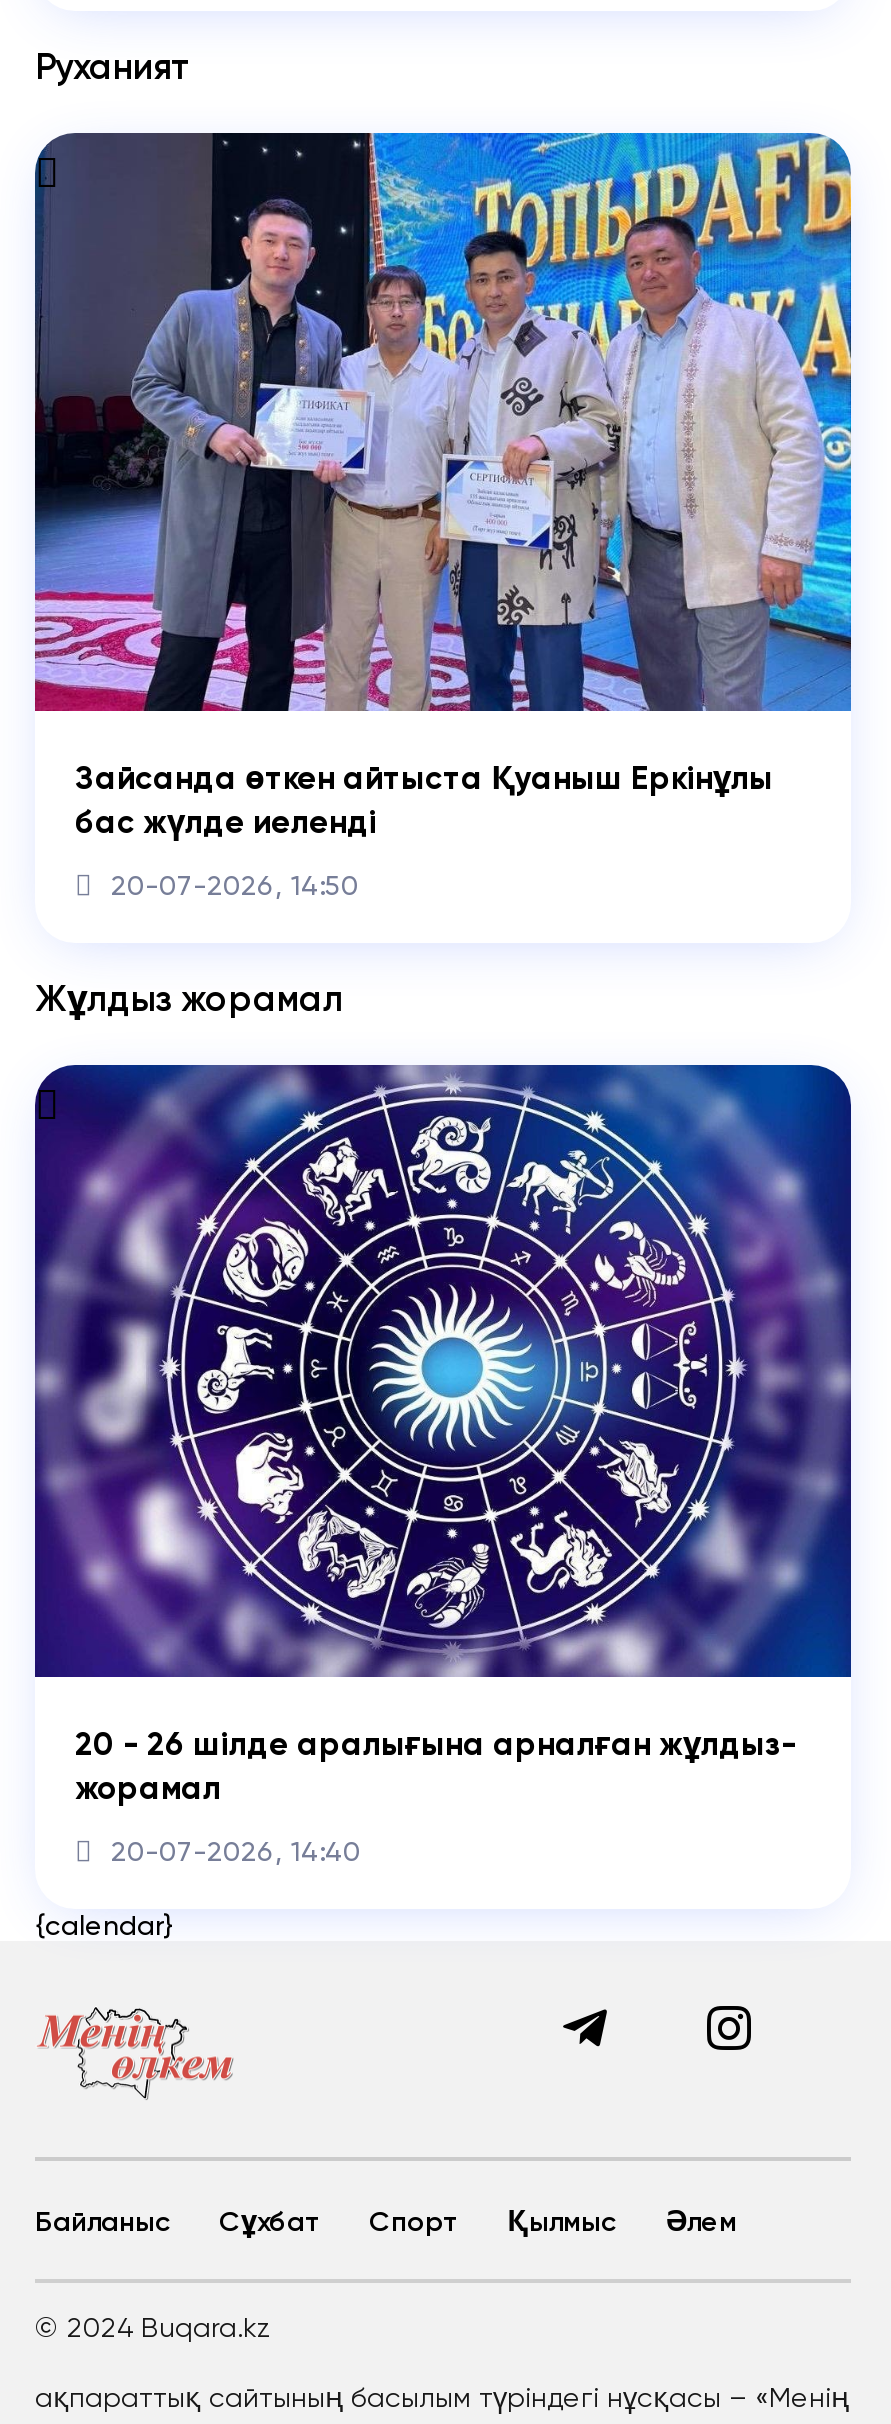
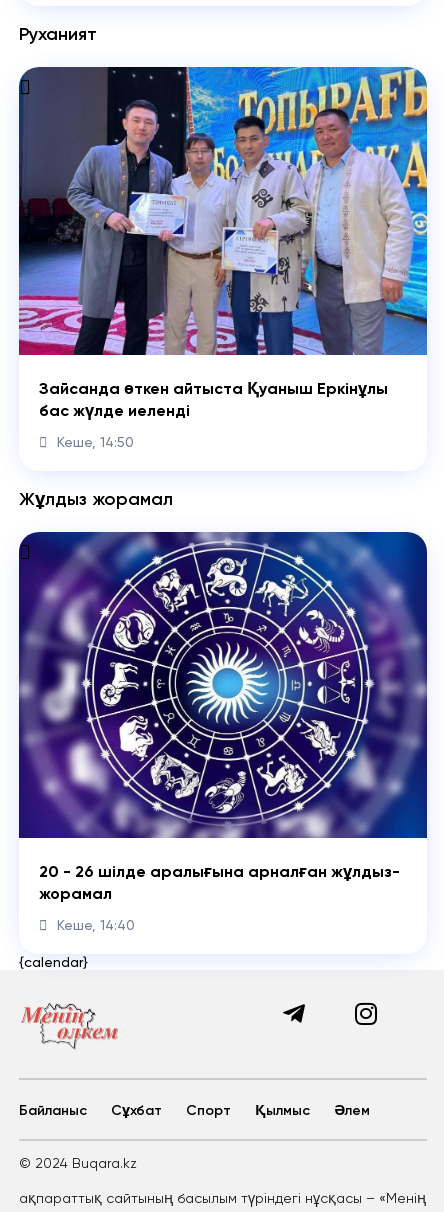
[111,869,359,901] 20-07-2026, 14:50 -> [57,434,134,450] Кеше, 14:50
[111,1834,361,1866] 20-07-2026, 14:40 -> [57,917,135,933] Кеше, 14:40

